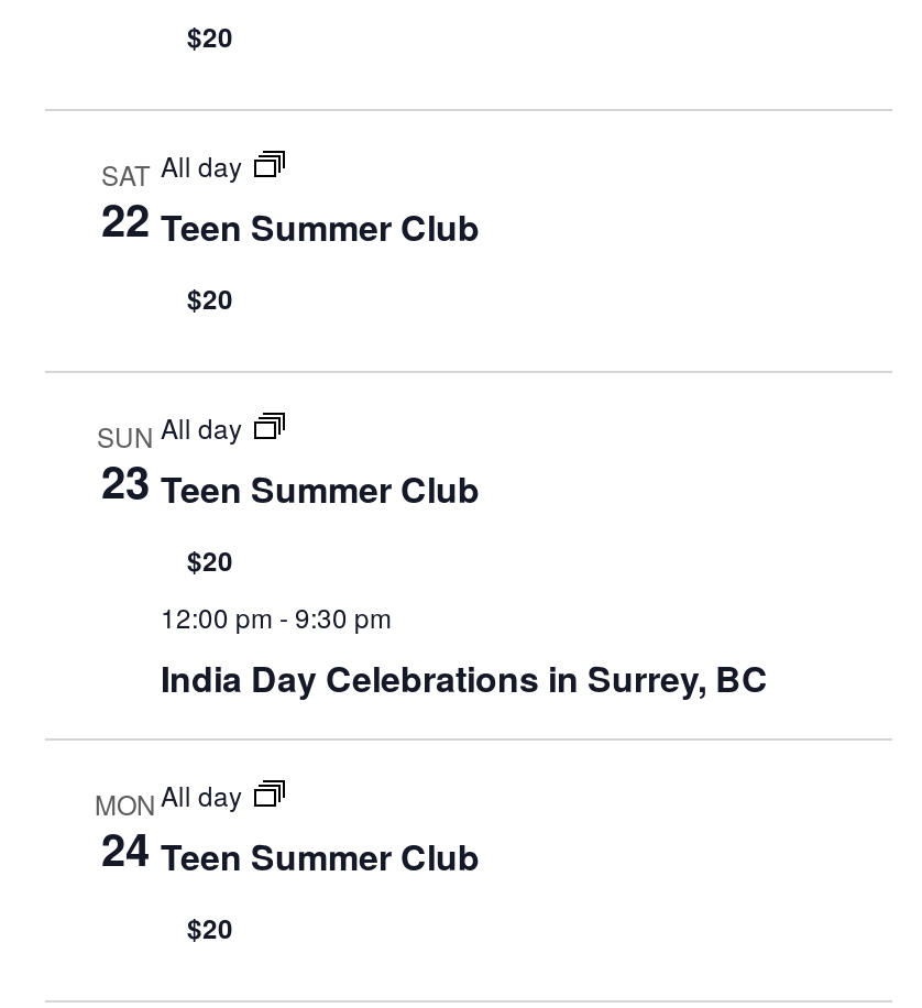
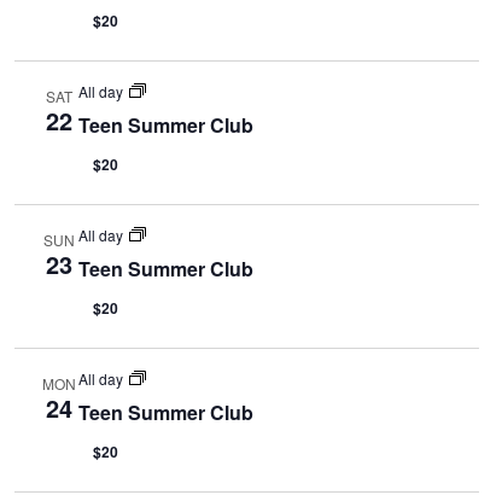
[161,598,768,704] 12:00 pm - 9:30 pm | India Day Celebrations in Surrey, BC -> none

